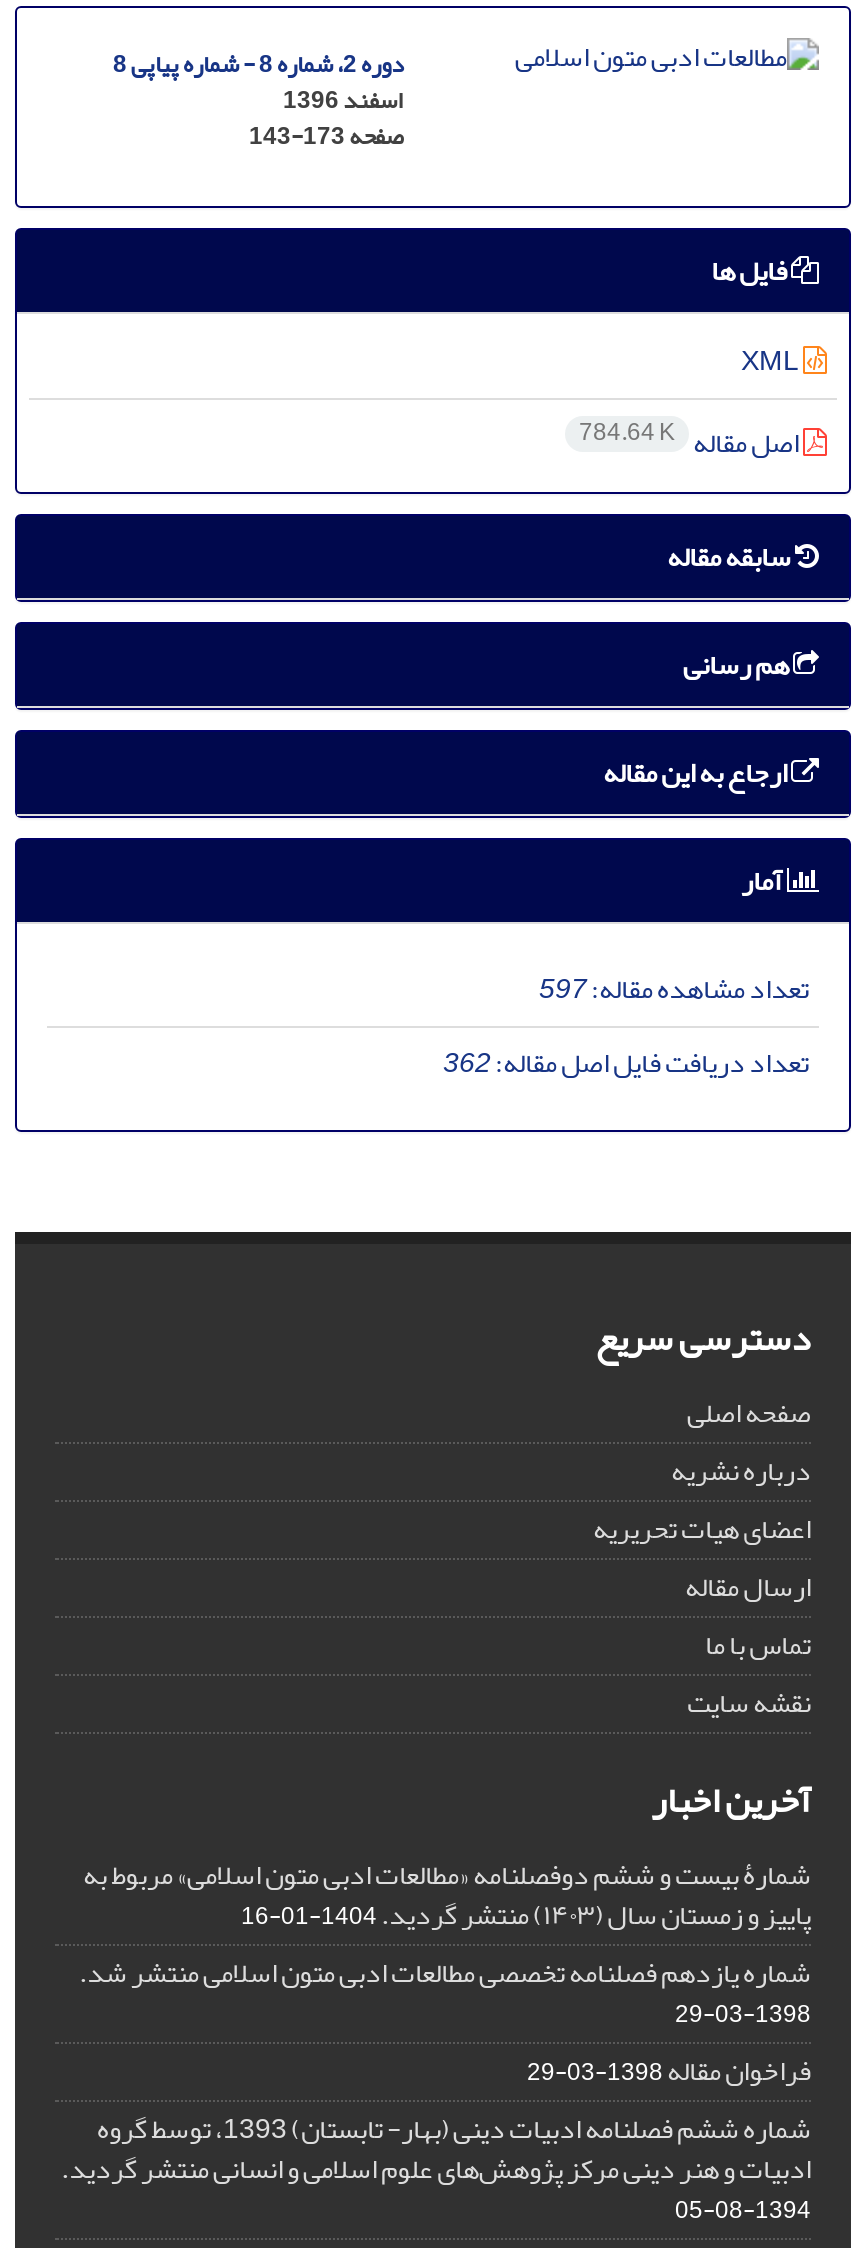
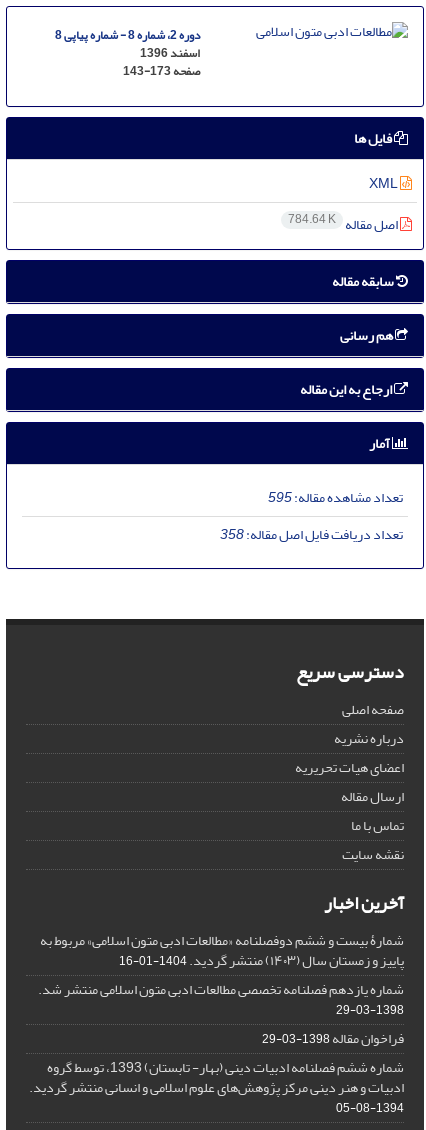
[539,962,809,1016] تعداد مشاهده مقاله:597 -> [268,484,403,511] تعداد مشاهده مقاله:595
[443,1036,809,1090] تعداد دریافت فایل اصل مقاله:362 -> [220,521,403,548] تعداد دریافت فایل اصل مقاله:358

